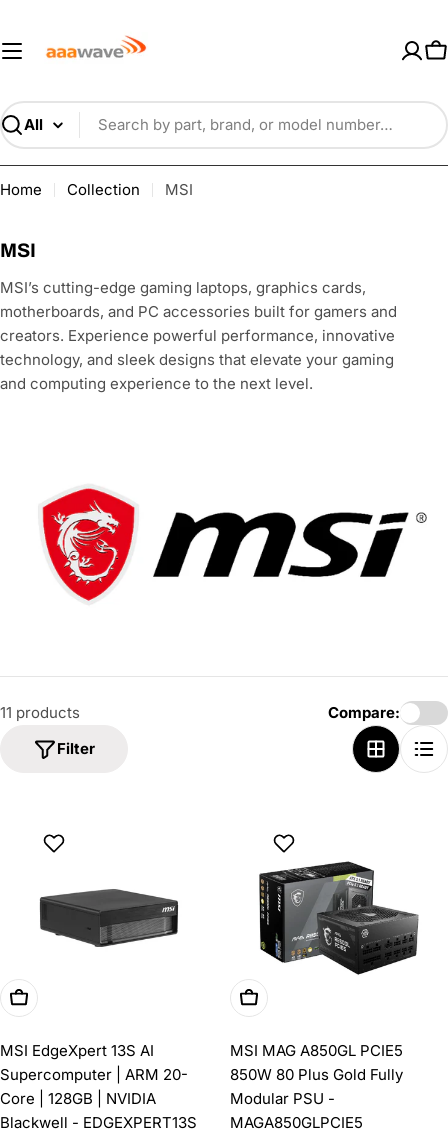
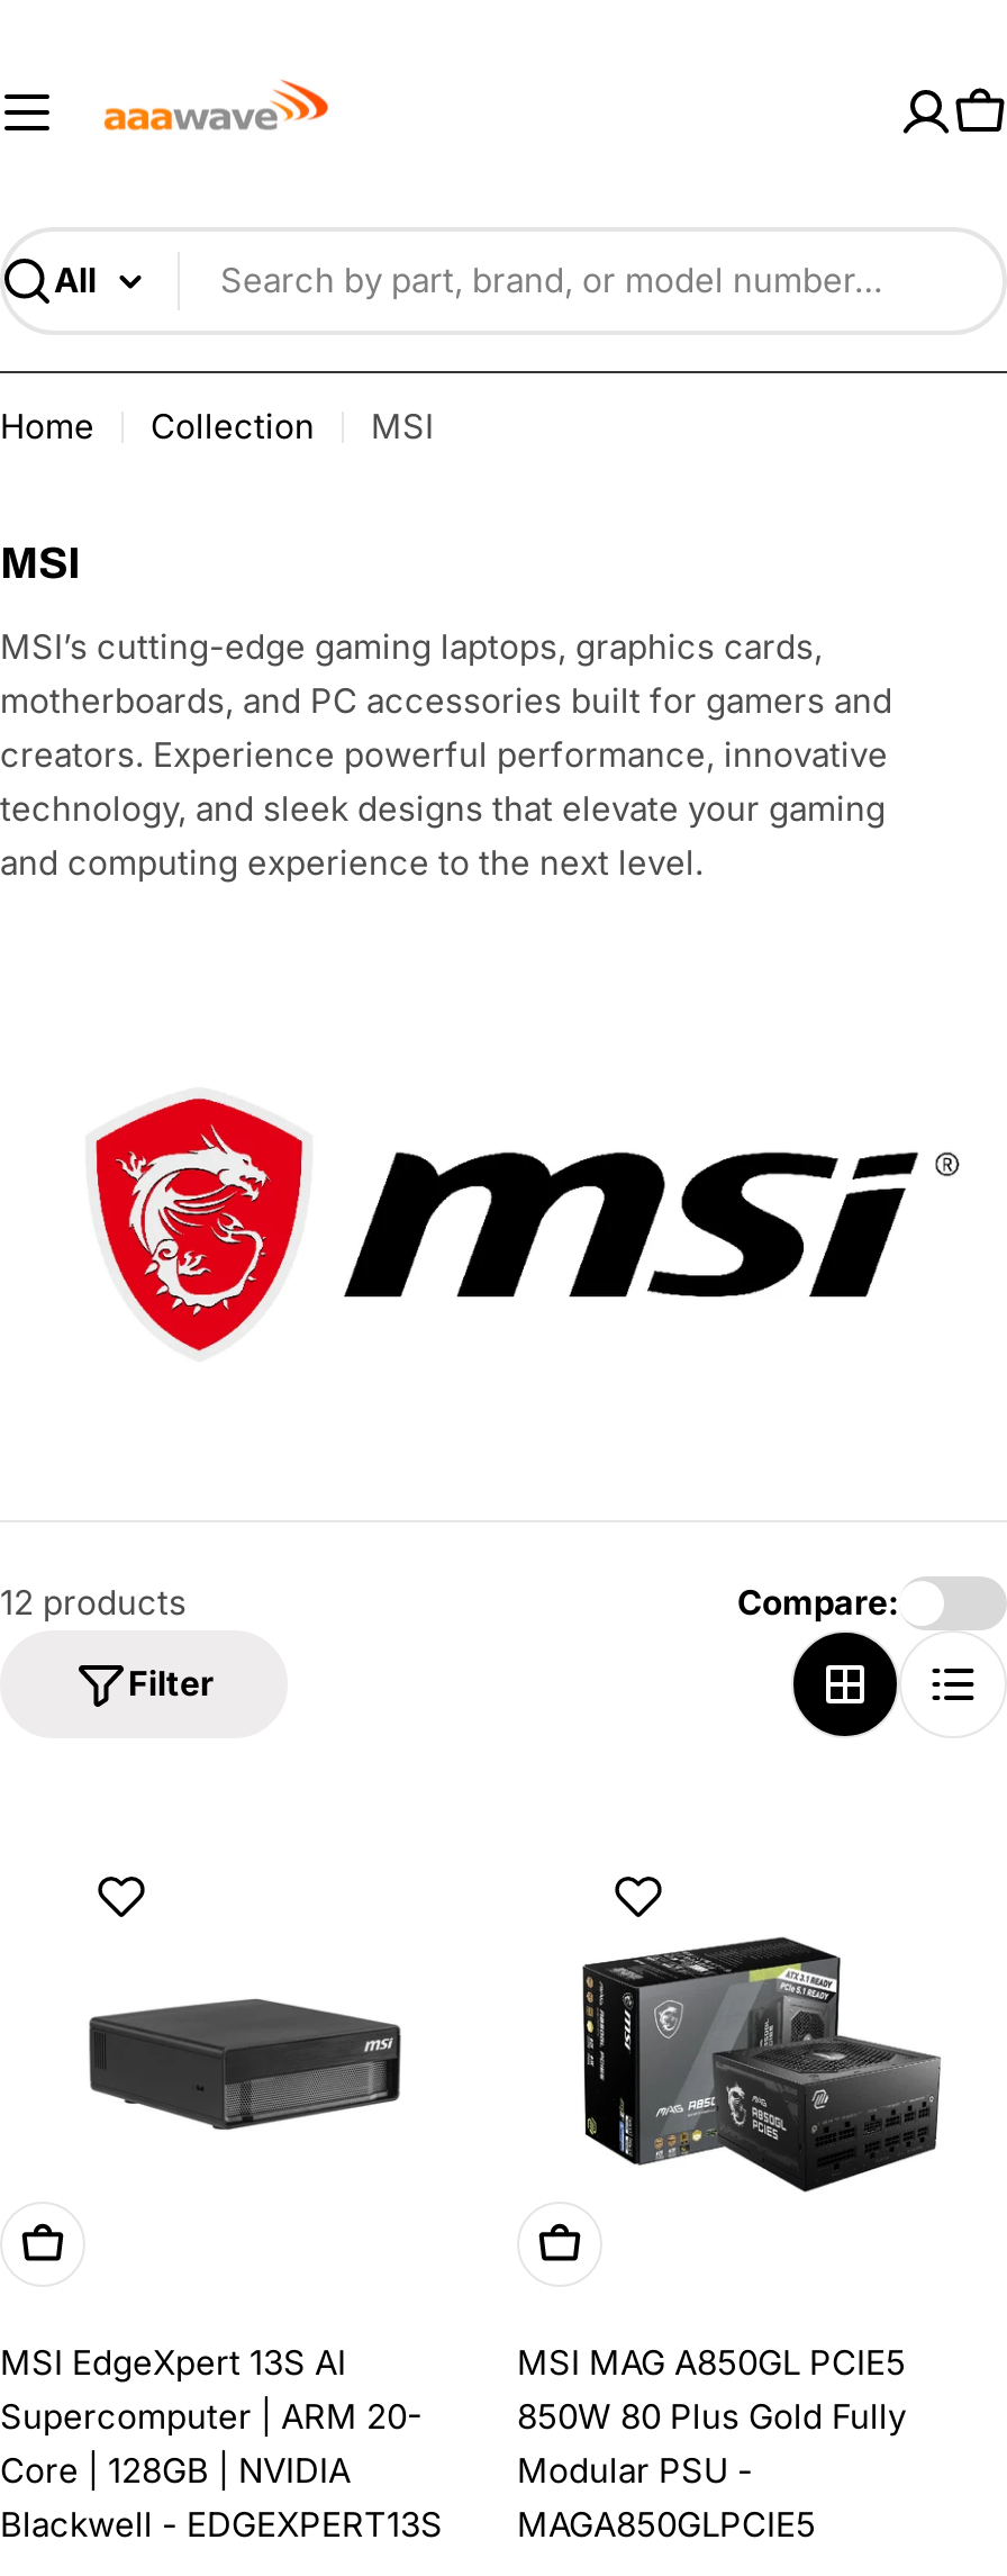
[0,703,80,722] 11 products -> [0,1580,187,1623] 12 products

